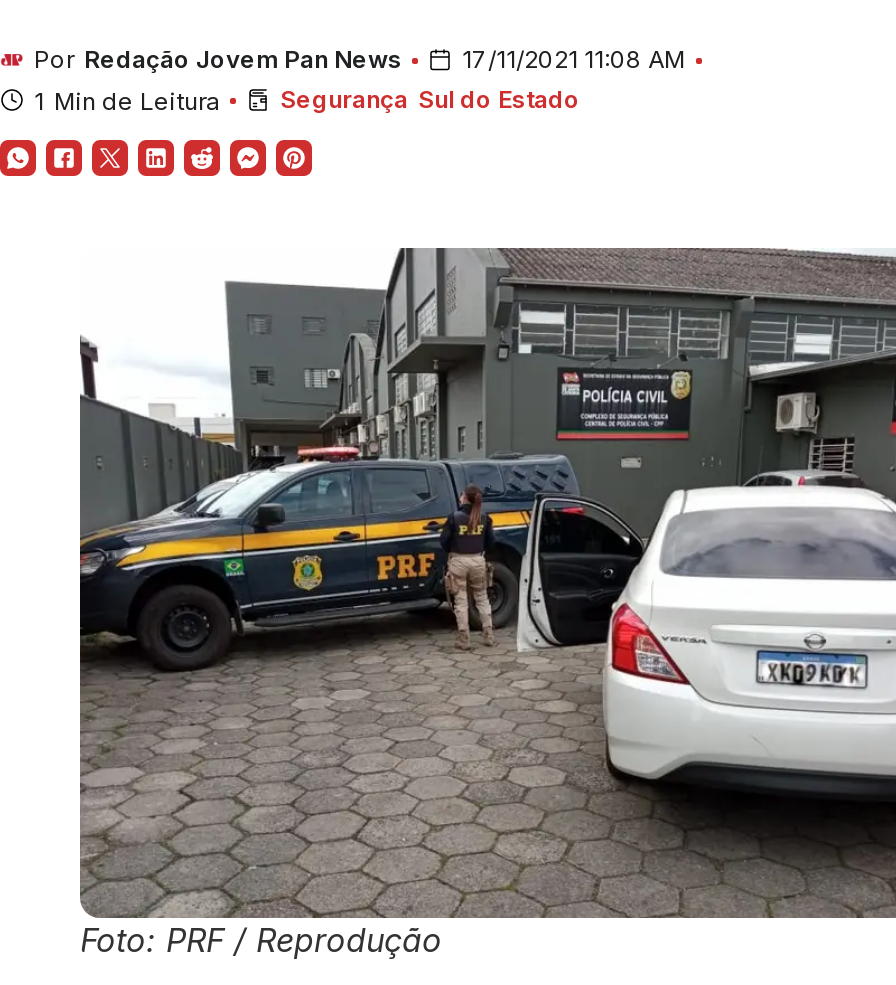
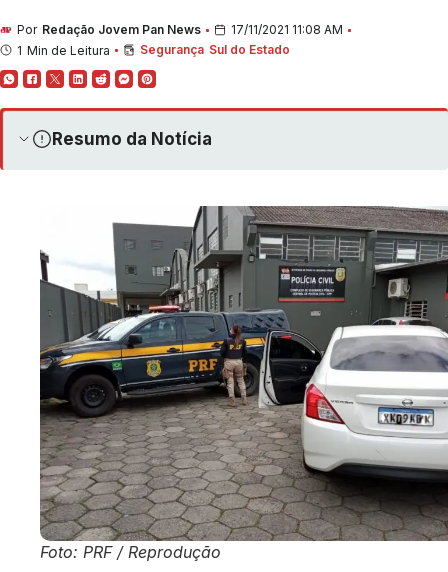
none -> [52,129,212,149] Resumo da Notícia

